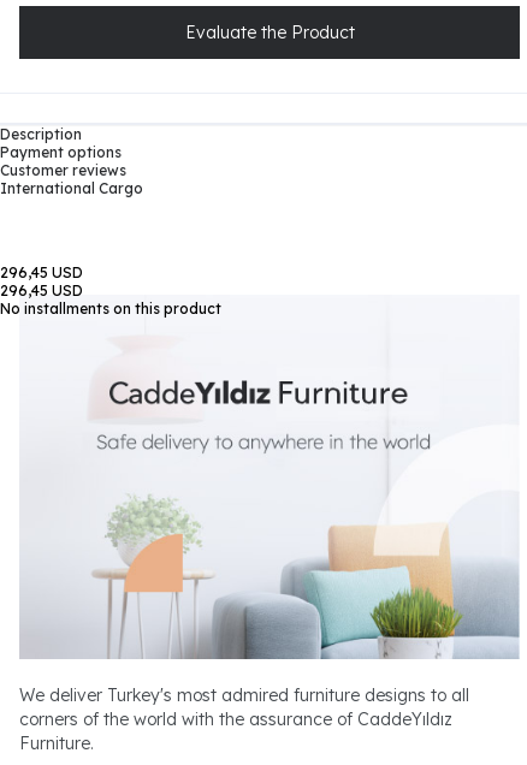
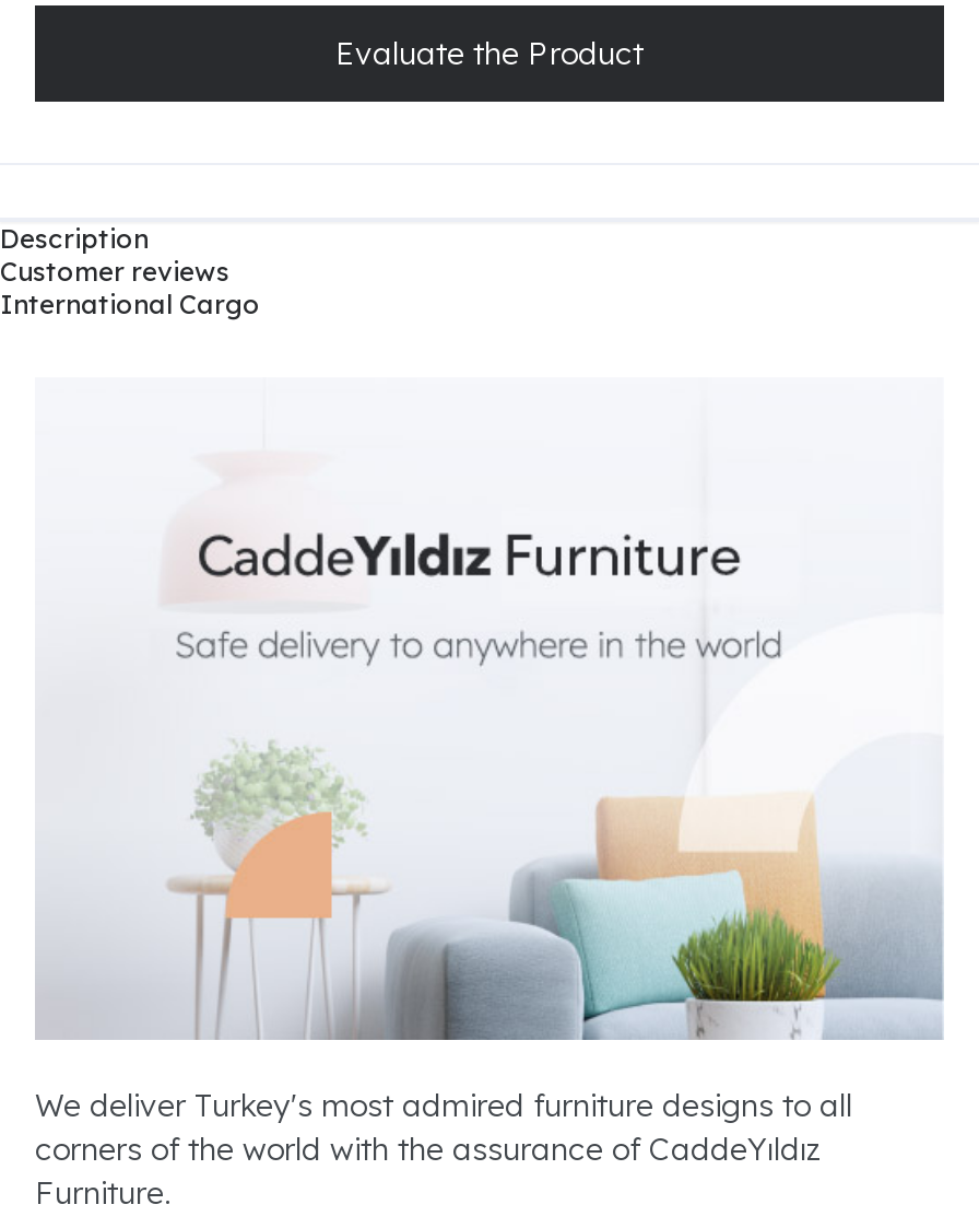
[0,143,122,161] Payment options -> none
[0,263,221,318] 296,45 USD | 296,45 USD | No installments on this product -> none

